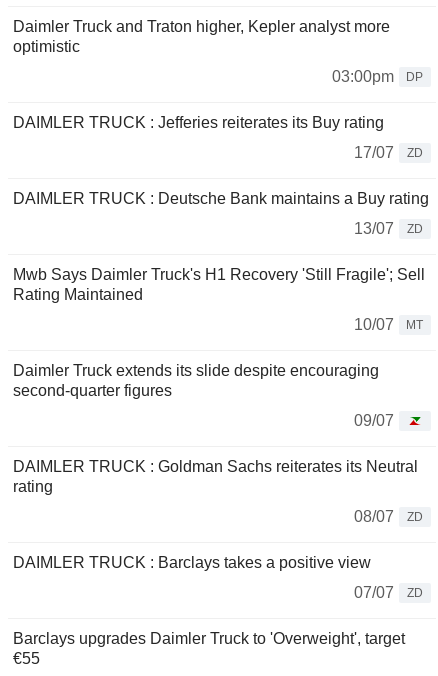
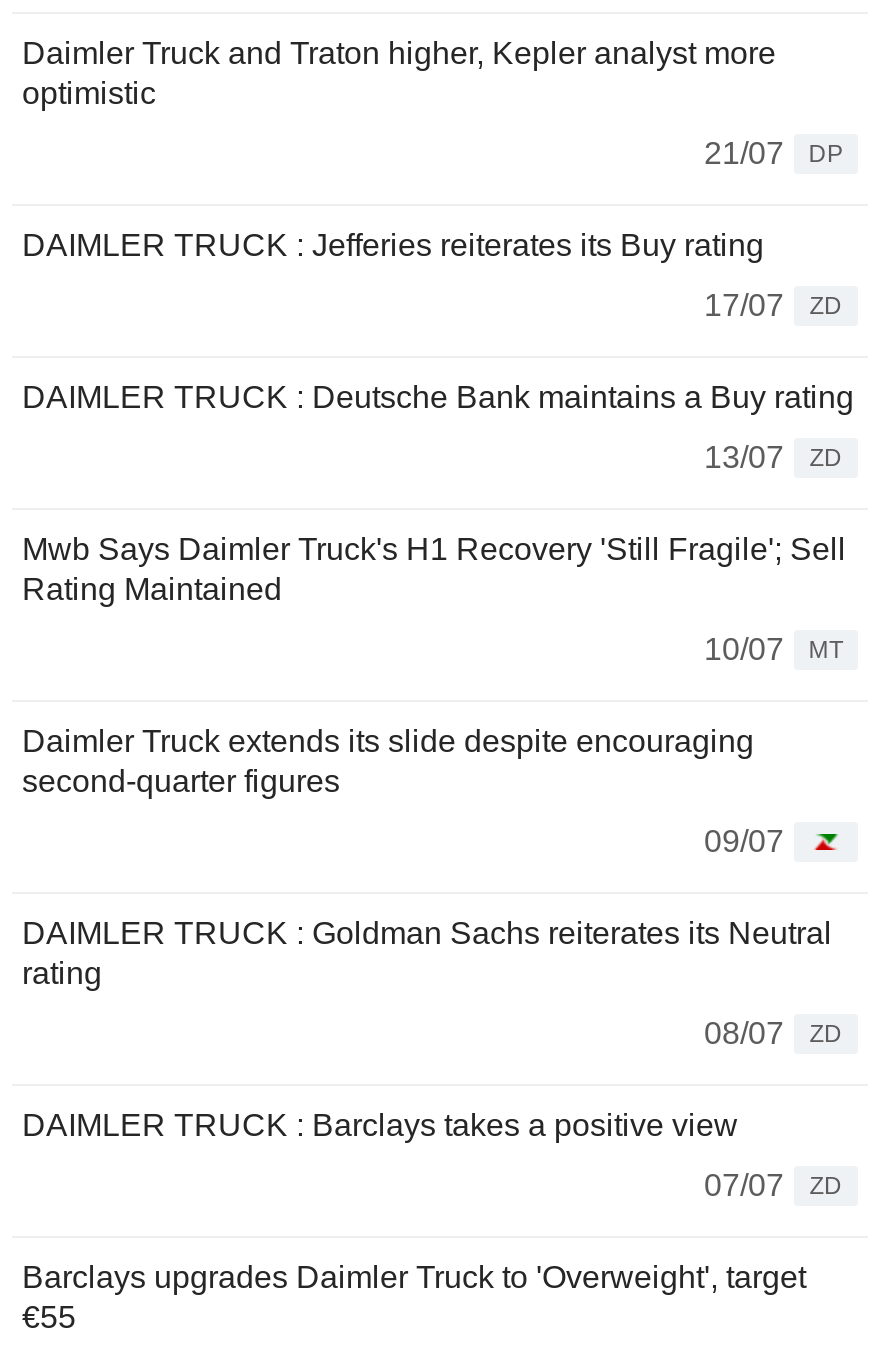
[332,68,424,85] 03:00pm DP -> [704,136,843,170] 21/07 DP

